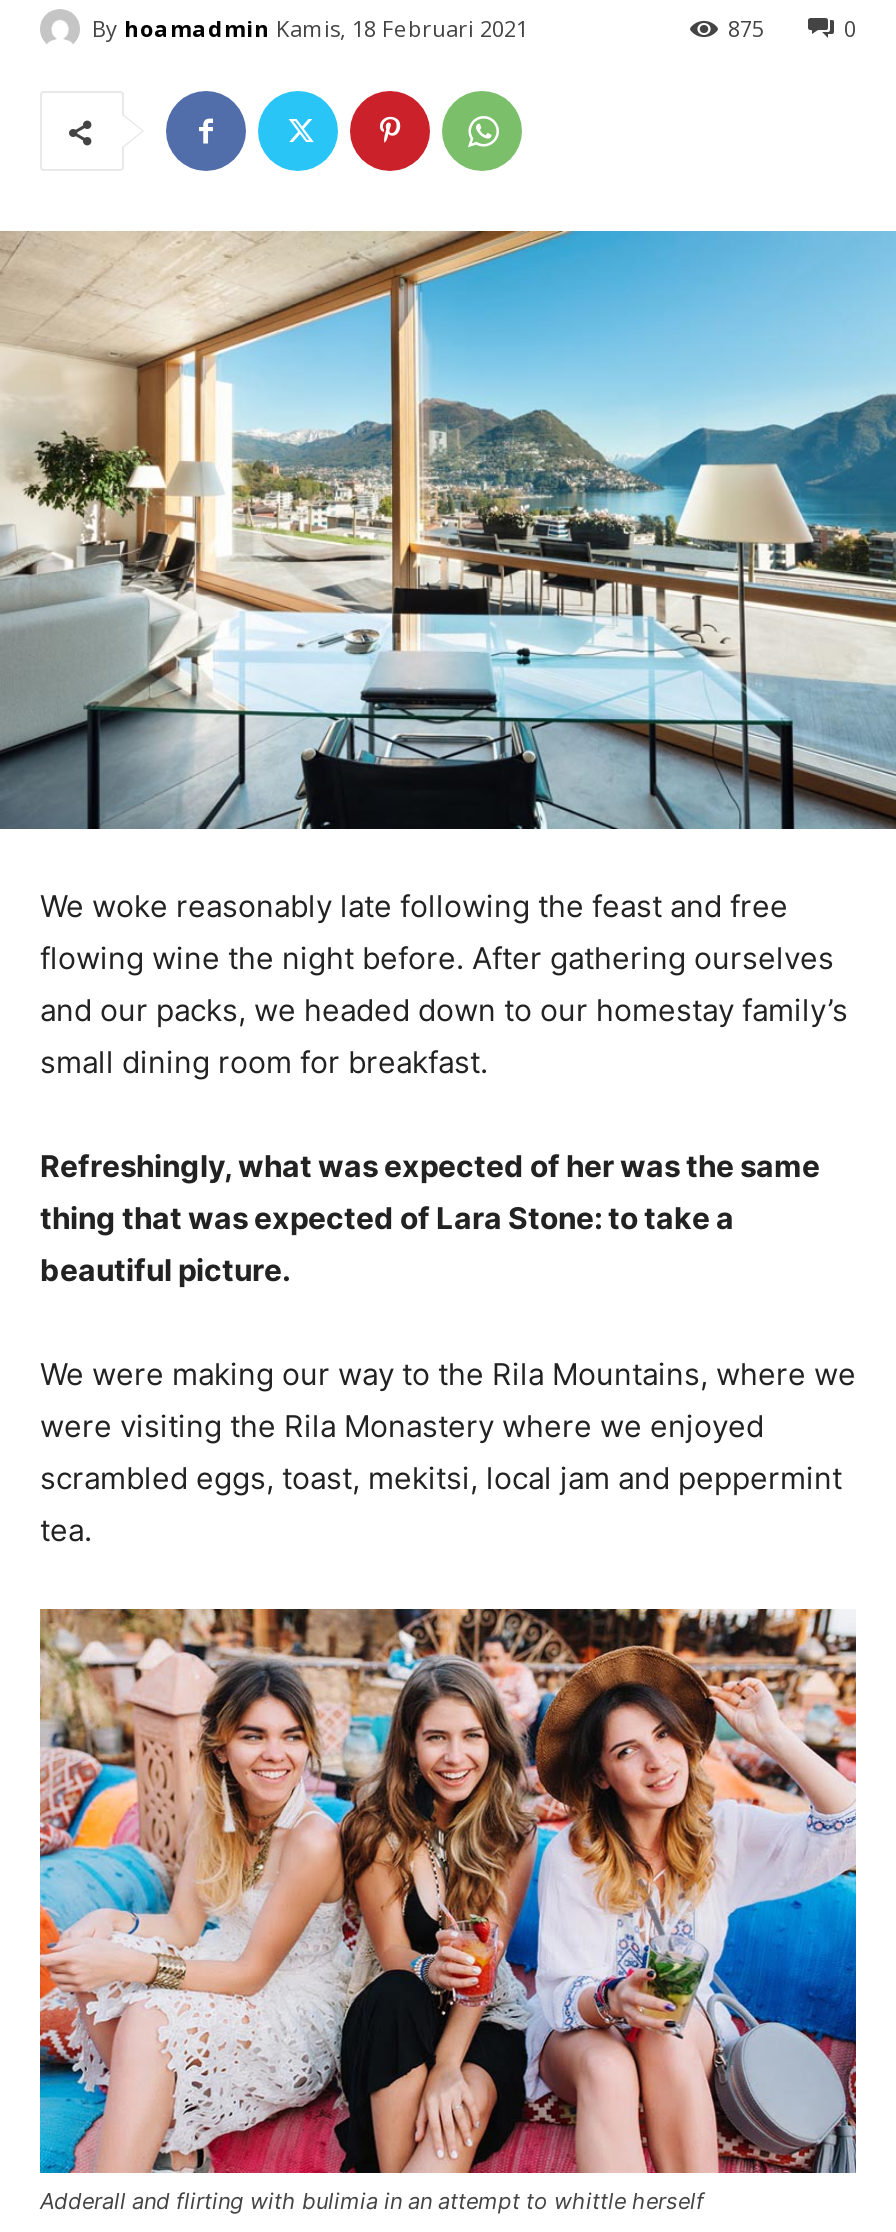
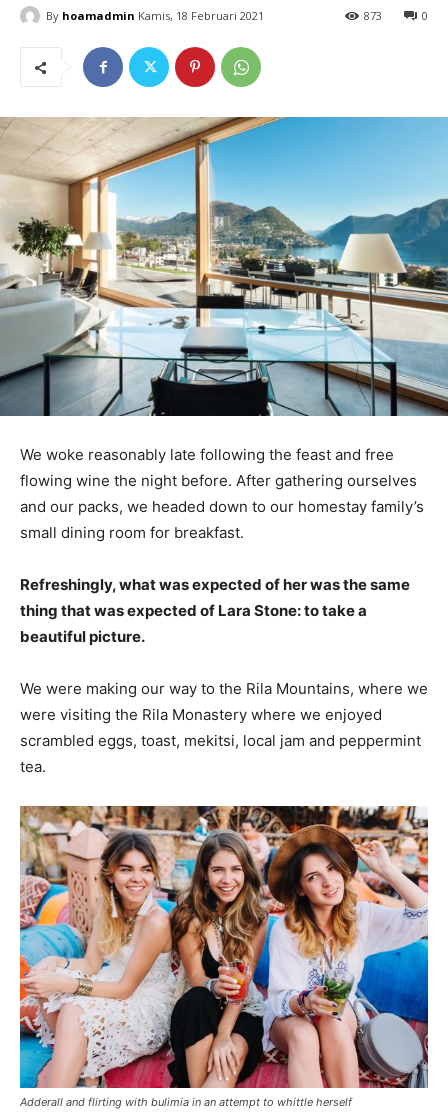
[728,13,764,43] 875 -> [364,8,382,23] 873

